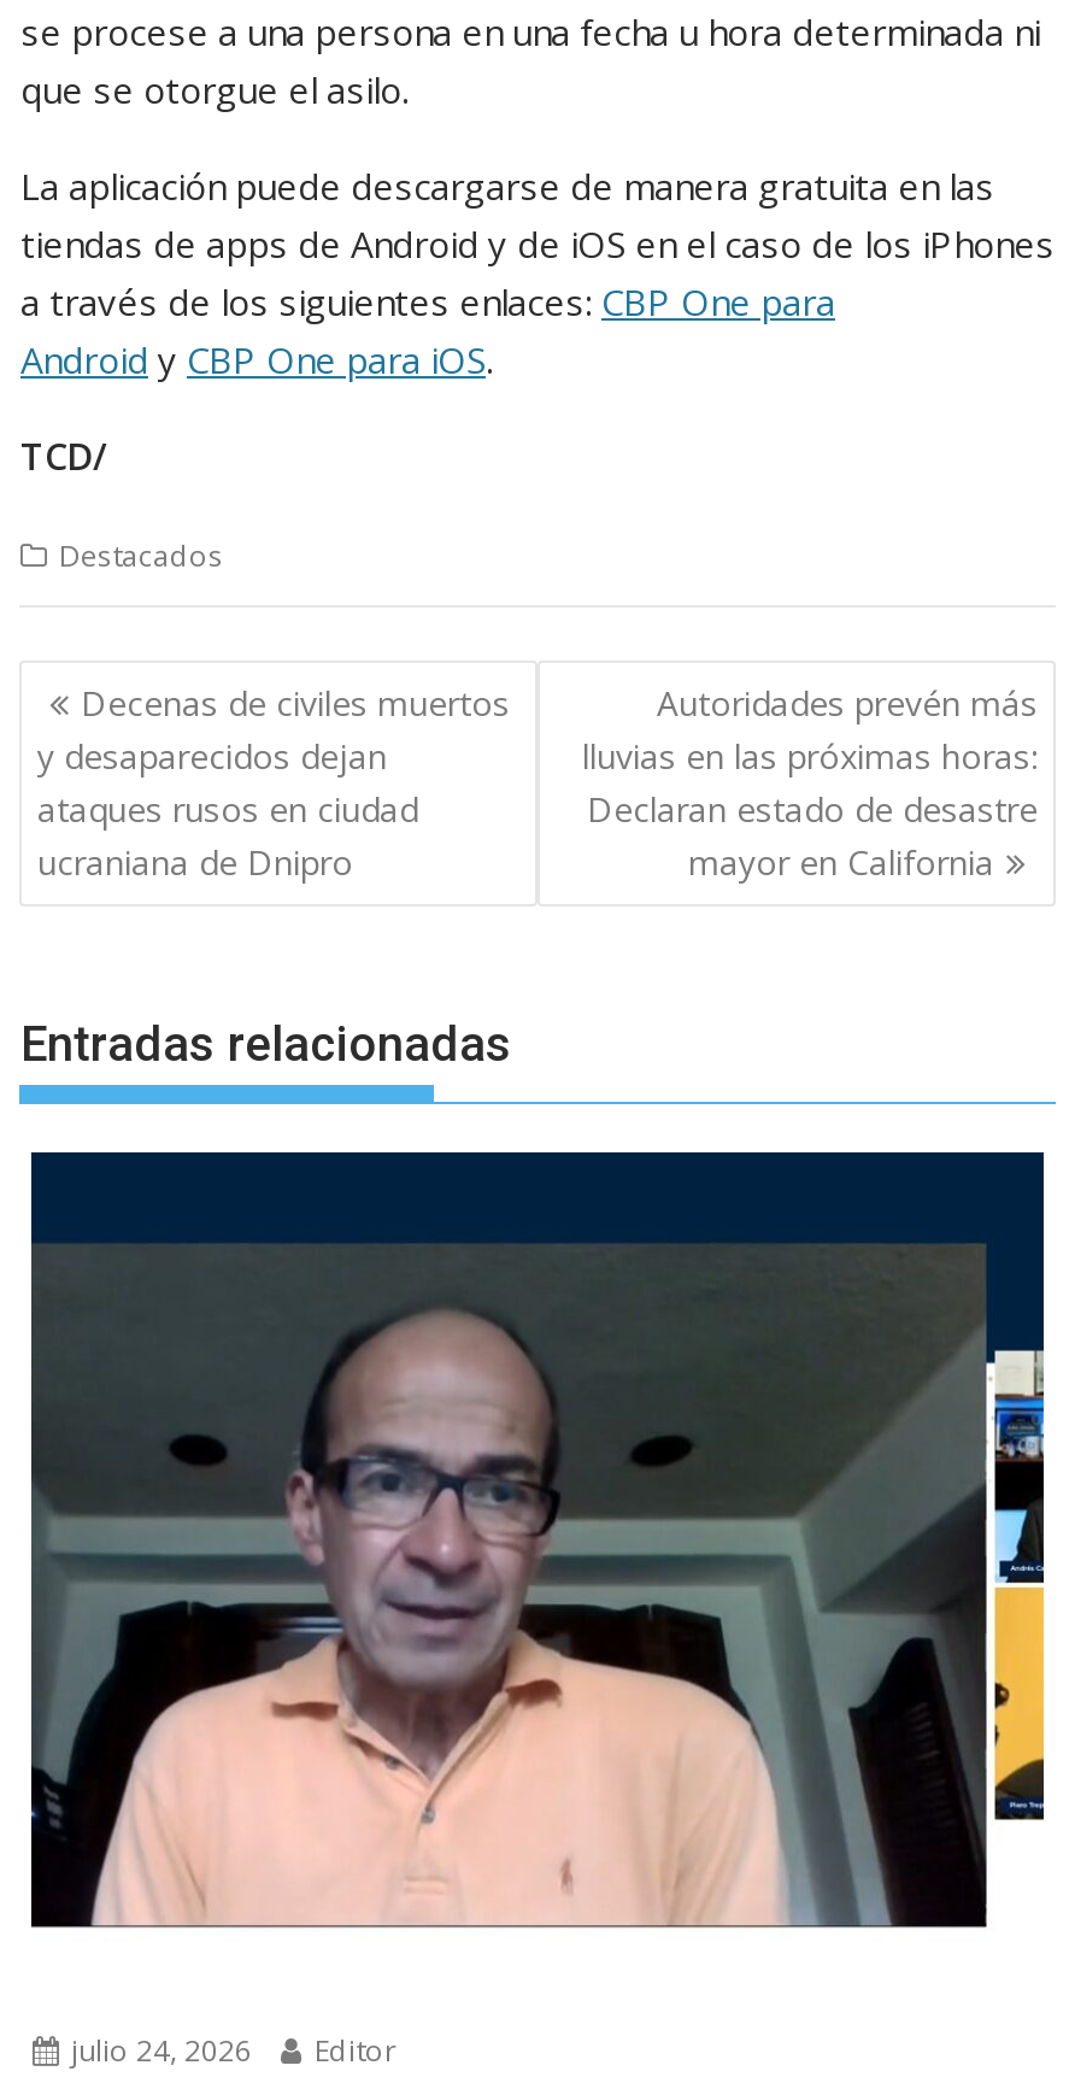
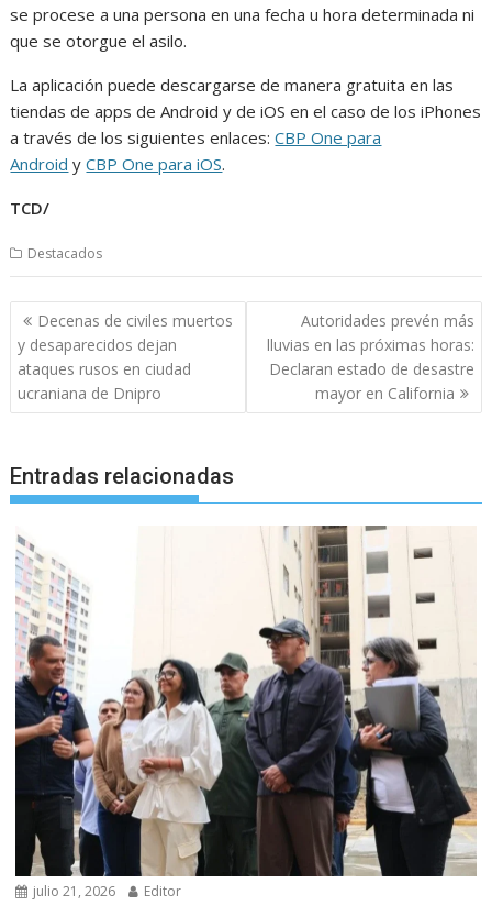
[29,1150,1046,2070] [image] | julio 24, 2026 Editor -> [14,524,478,900] [image] | julio 21, 2026 Editor

